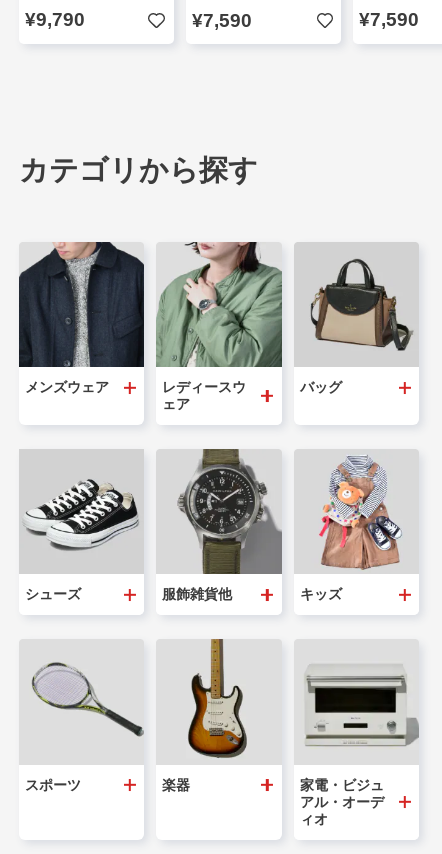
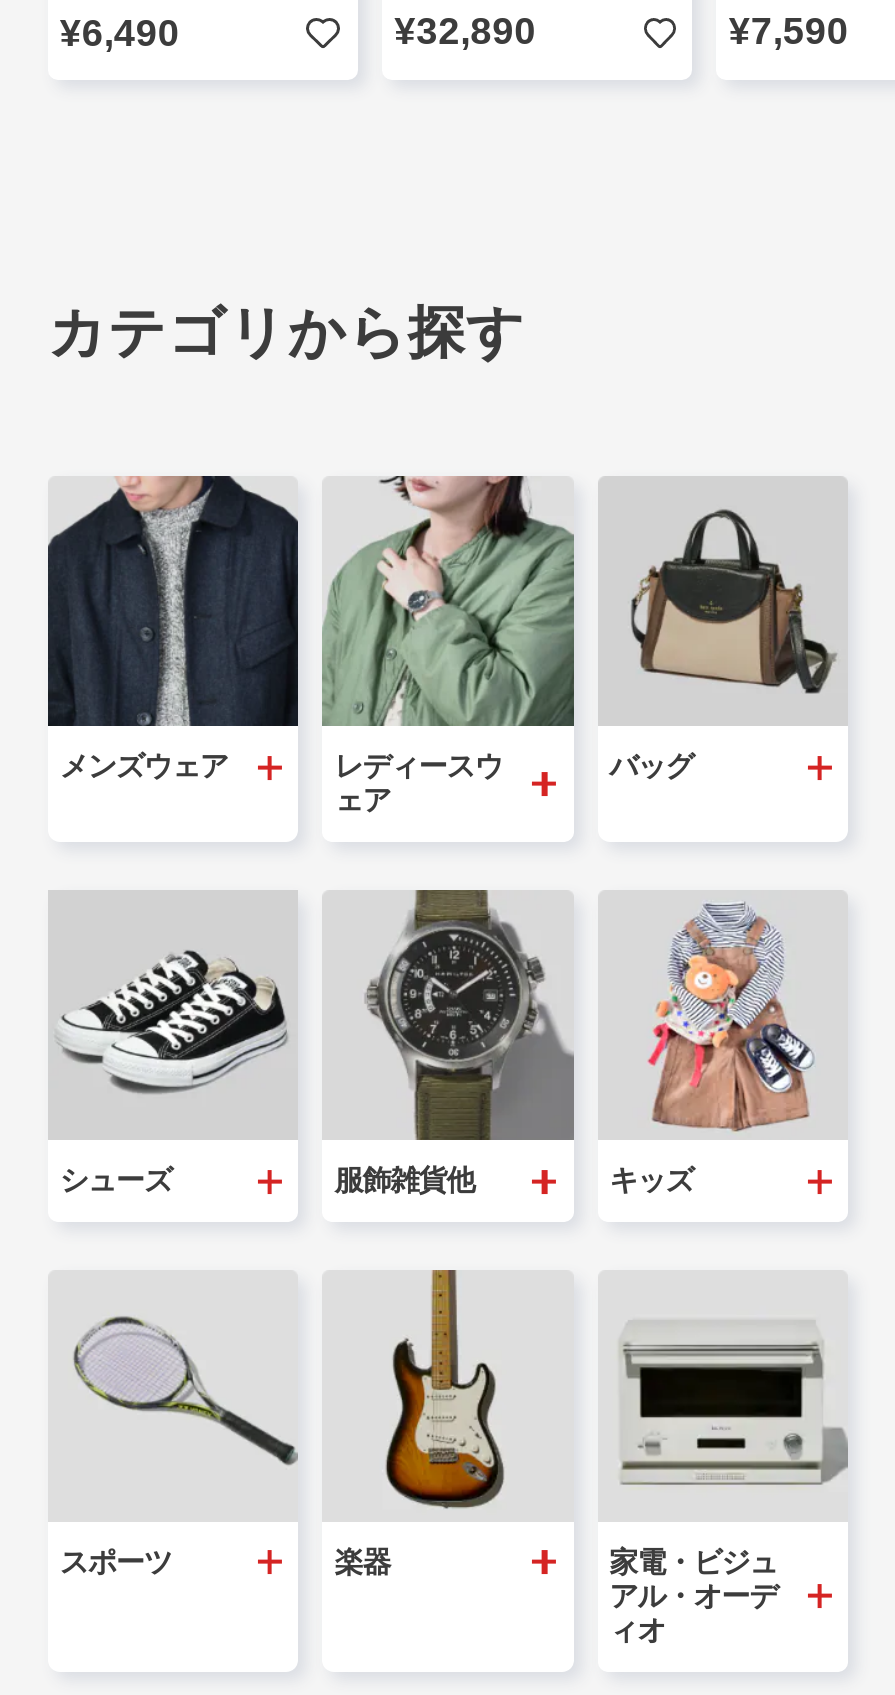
[25,9,85,30] ¥9,790 -> [60,12,180,54] ¥6,490
[192,10,252,31] ¥7,590 -> [394,10,536,52] ¥32,890

